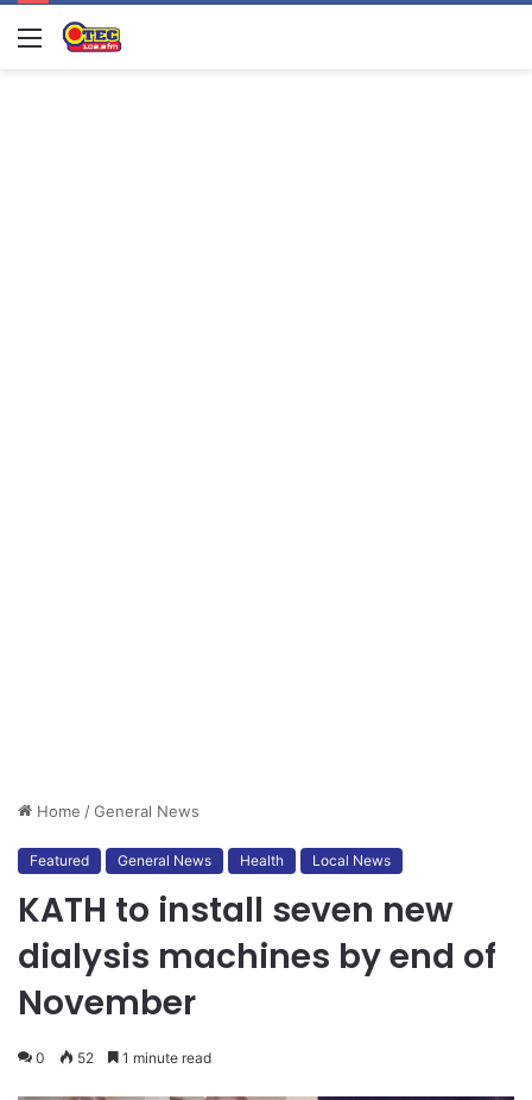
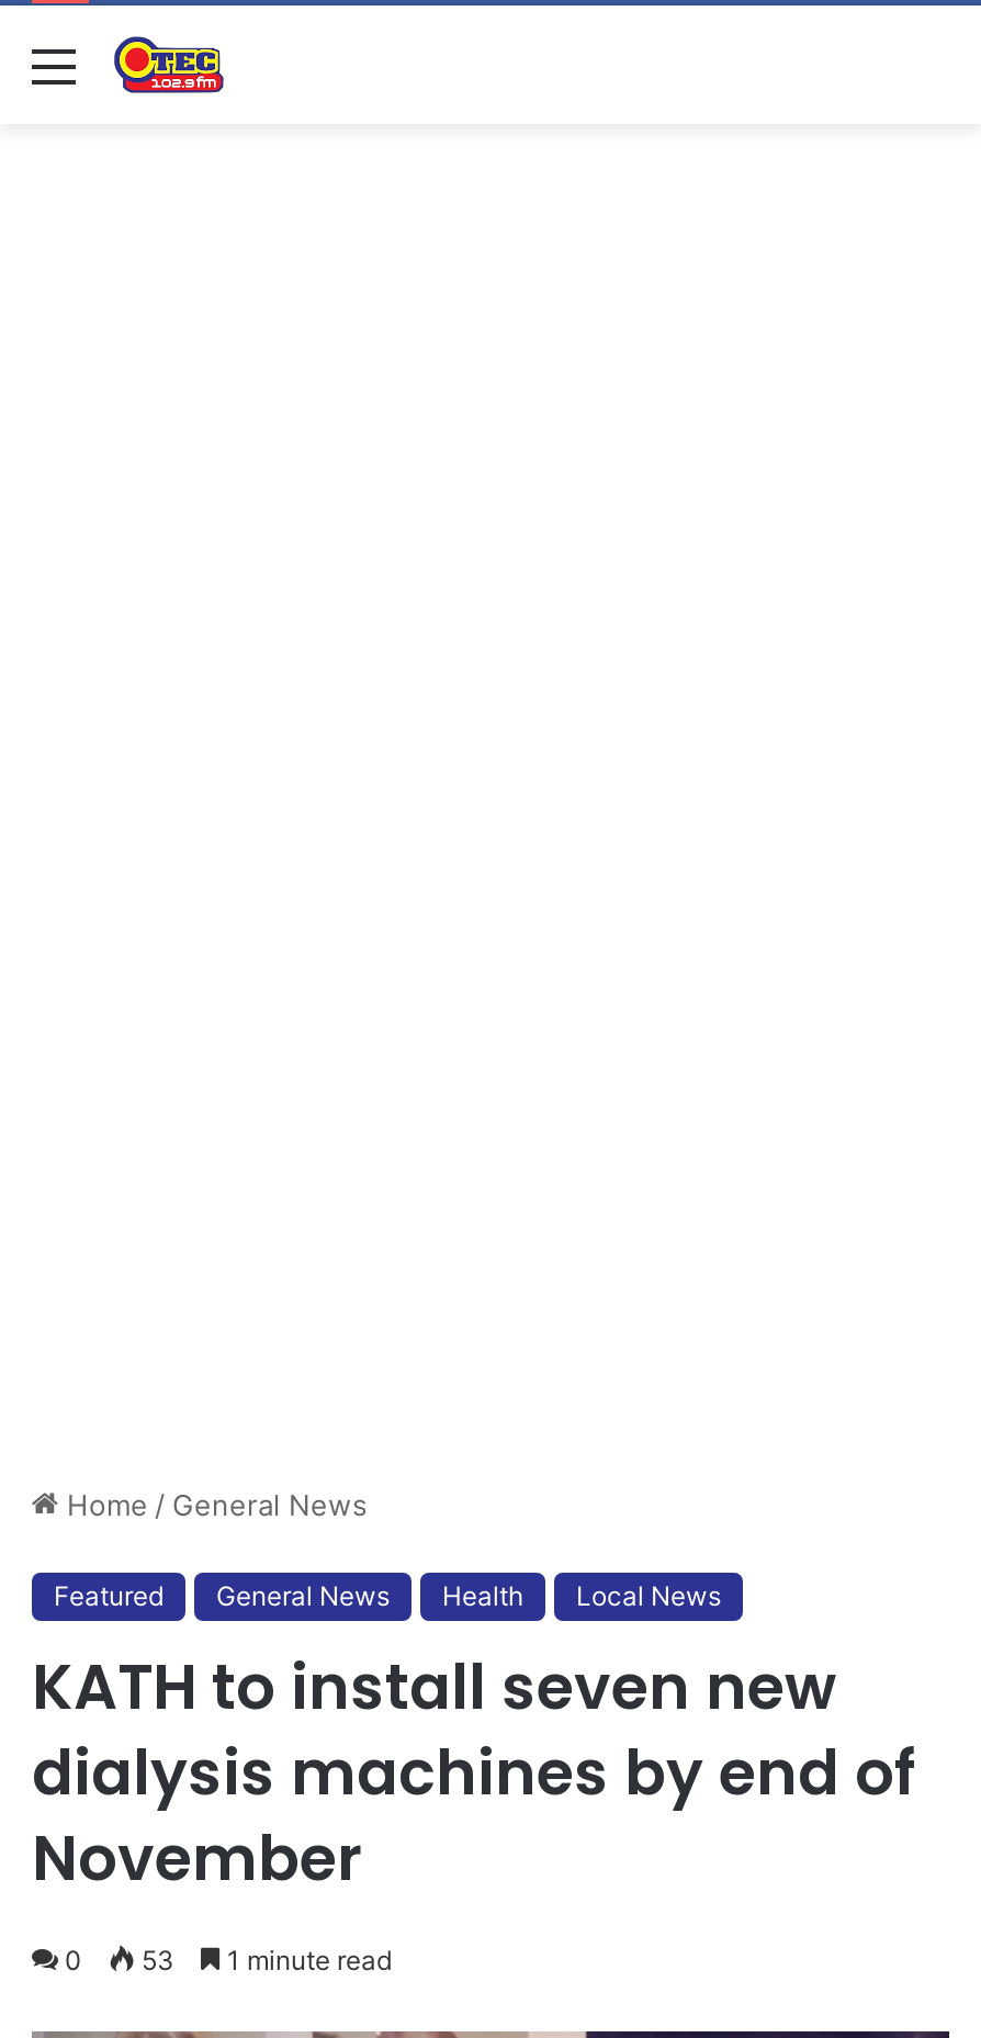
[36,1049,211,1067] 0 52 1 minute read -> [65,1944,392,1977] 0 53 1 minute read

